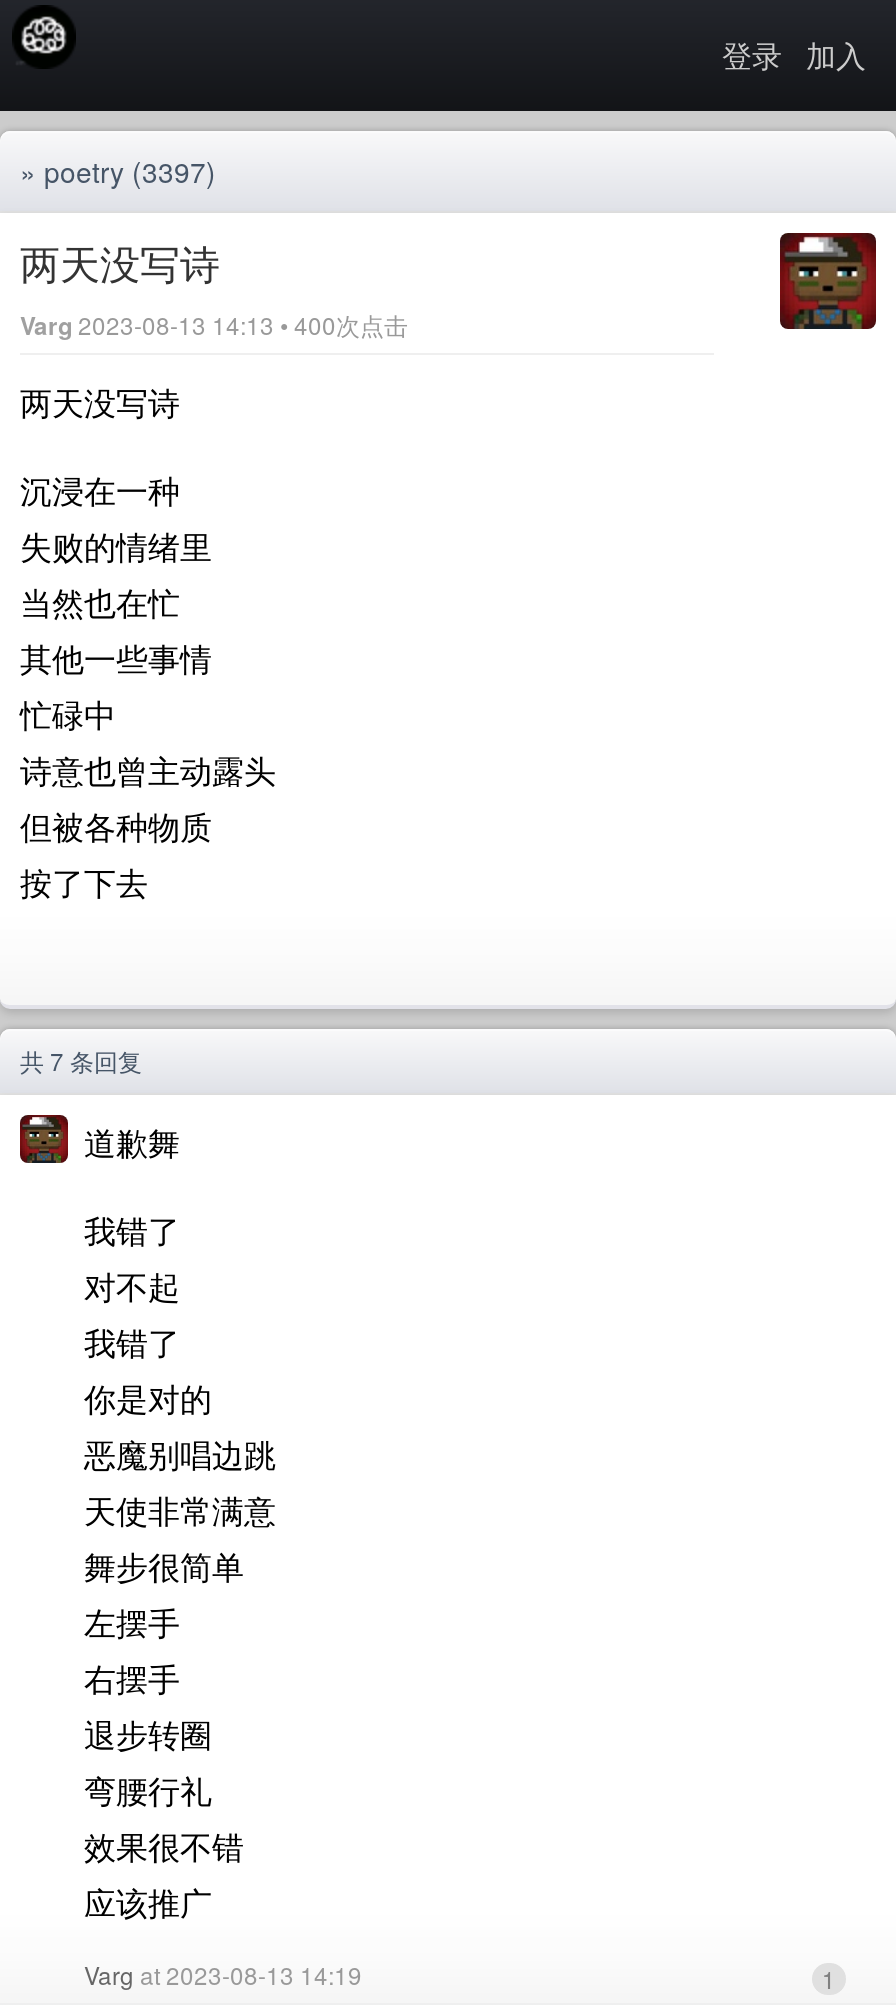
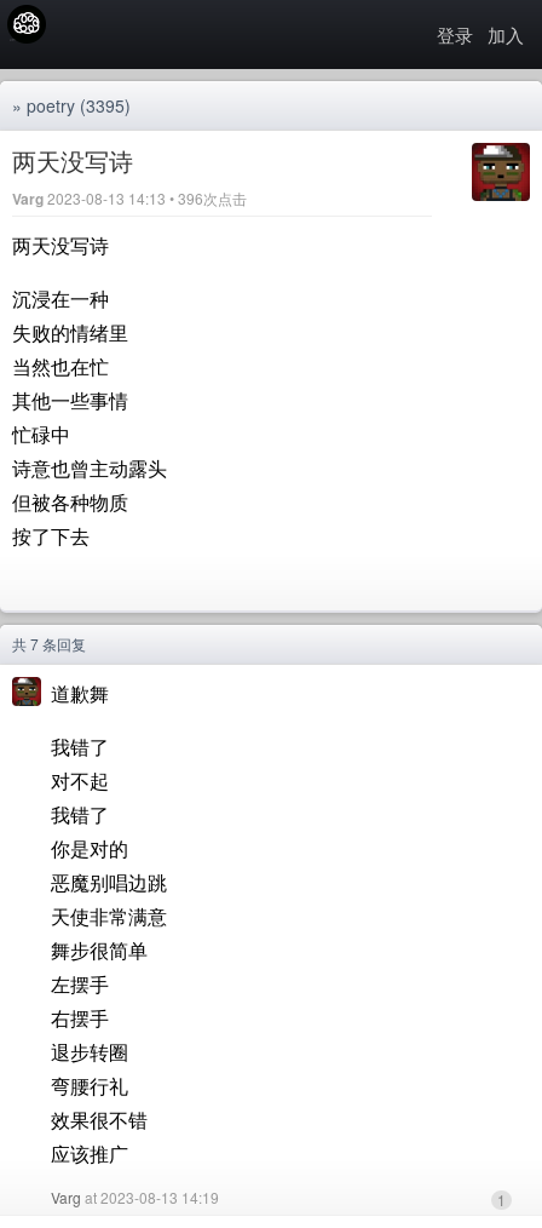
[20,151,216,191] » poetry (3397) -> [12,93,131,117] » poetry (3395)
[20,307,408,343] Varg 2023-08-13 14:13 • 400次点击 -> [12,188,247,210] Varg 2023-08-13 14:13 • 396次点击

